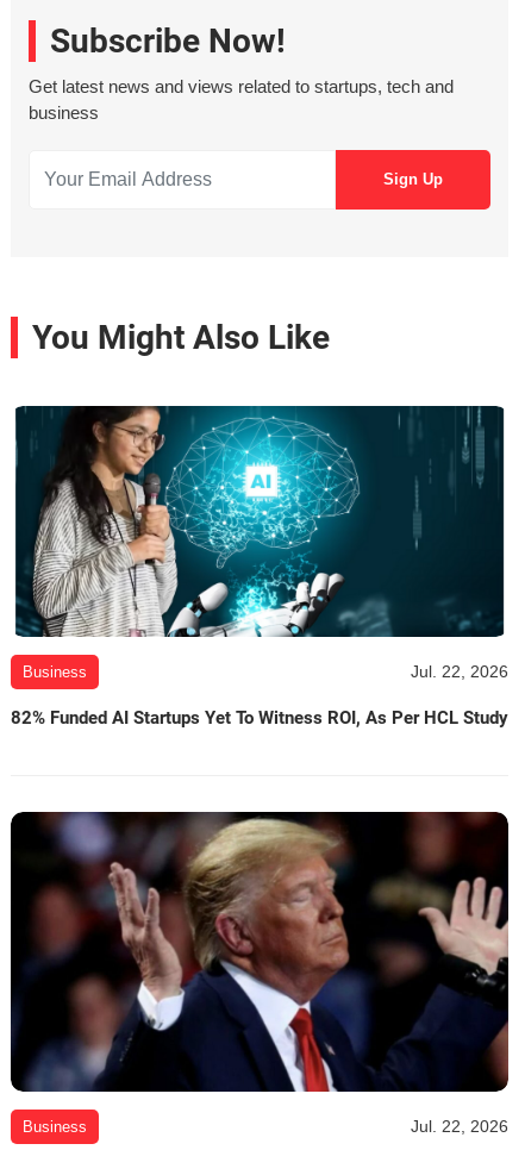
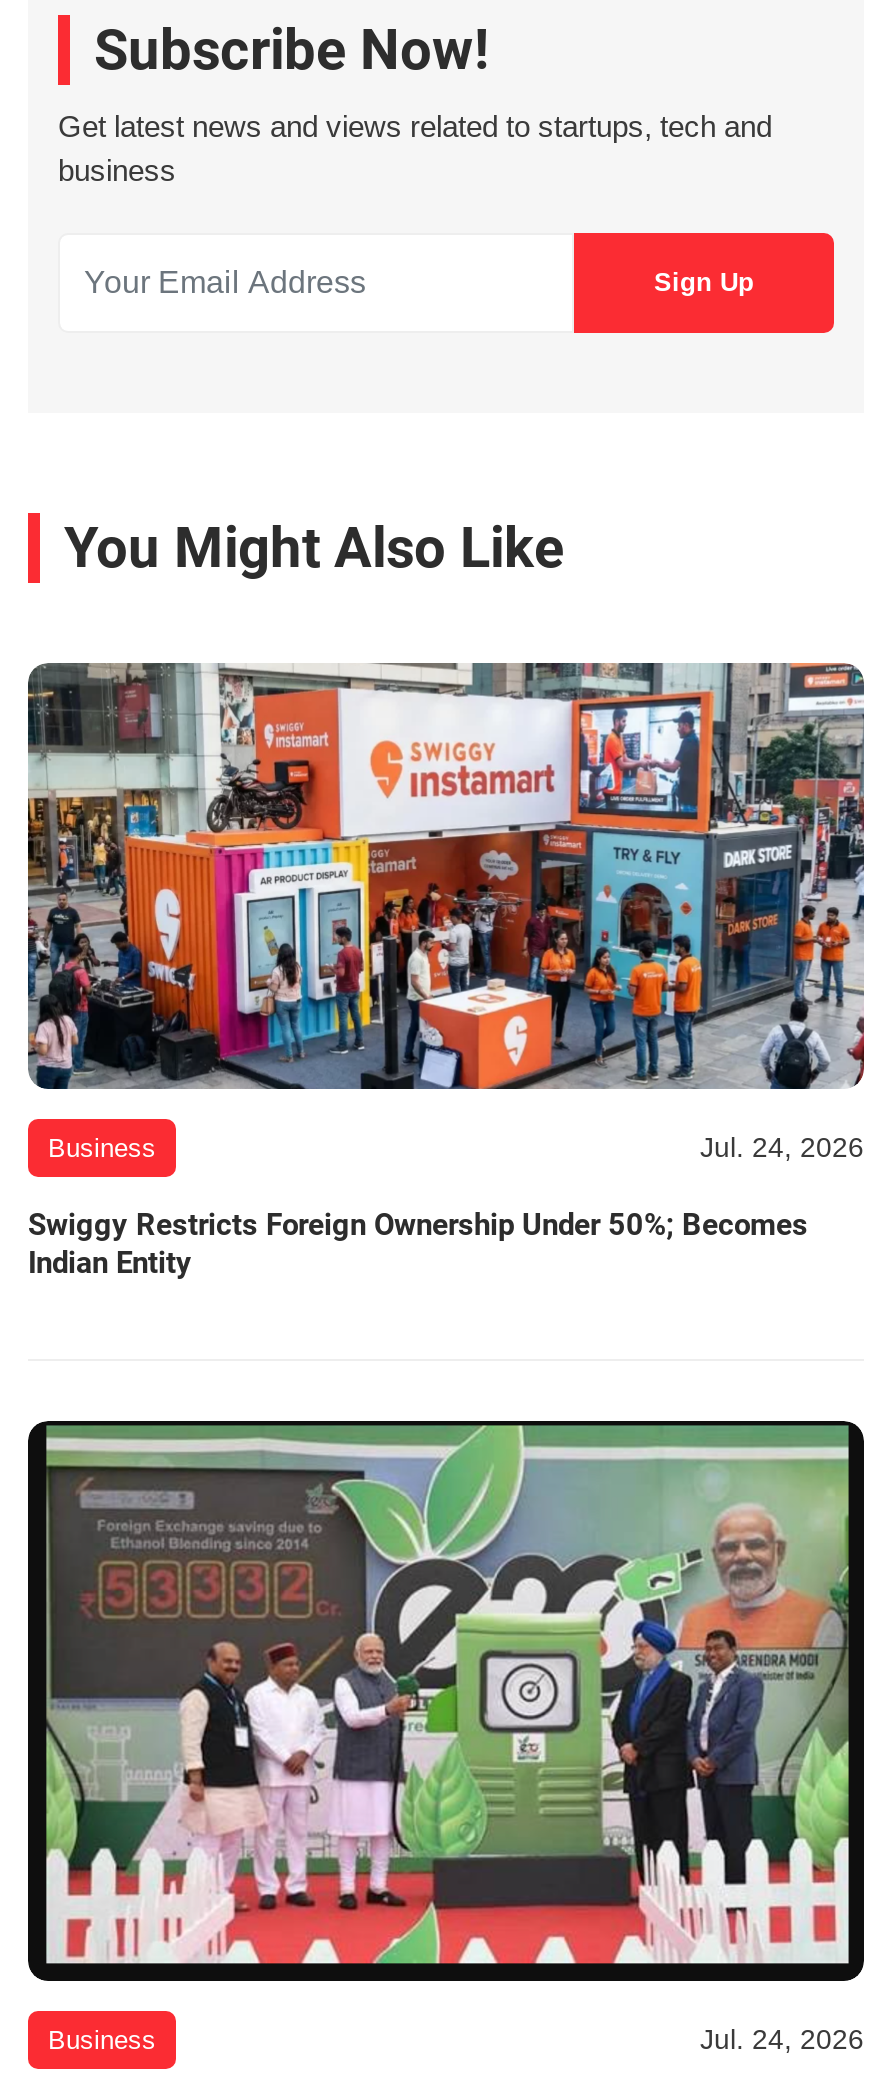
[11,405,508,681] [image] | Jul. 22, 2026 -> [26,661,866,1164] [image] | Jul. 24, 2026
[11,707,508,729] 82% Funded AI Startups Yet To Witness ROI, As Per HCL Study -> [28,1208,808,1282] Swiggy Restricts Foreign Ownership Under 50%; Becomes | Indian Entity
[11,811,510,1136] [image] | Jul. 22, 2026 -> [28,1419,866,2056] [image] | Jul. 24, 2026

